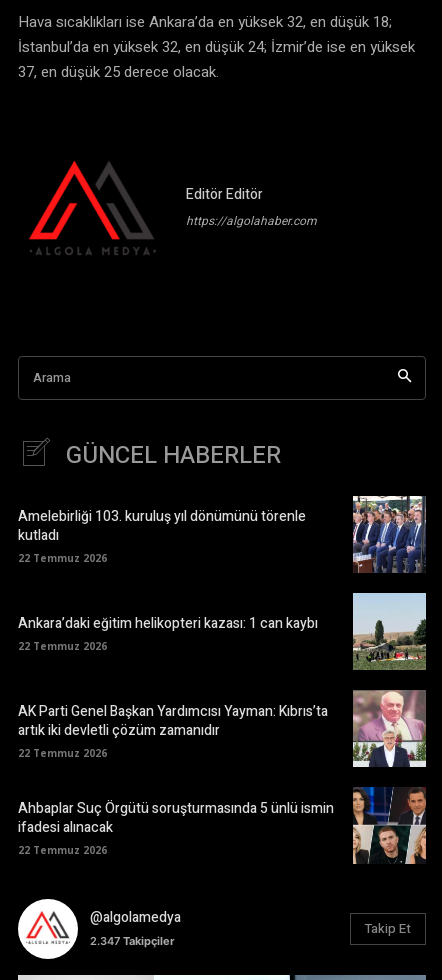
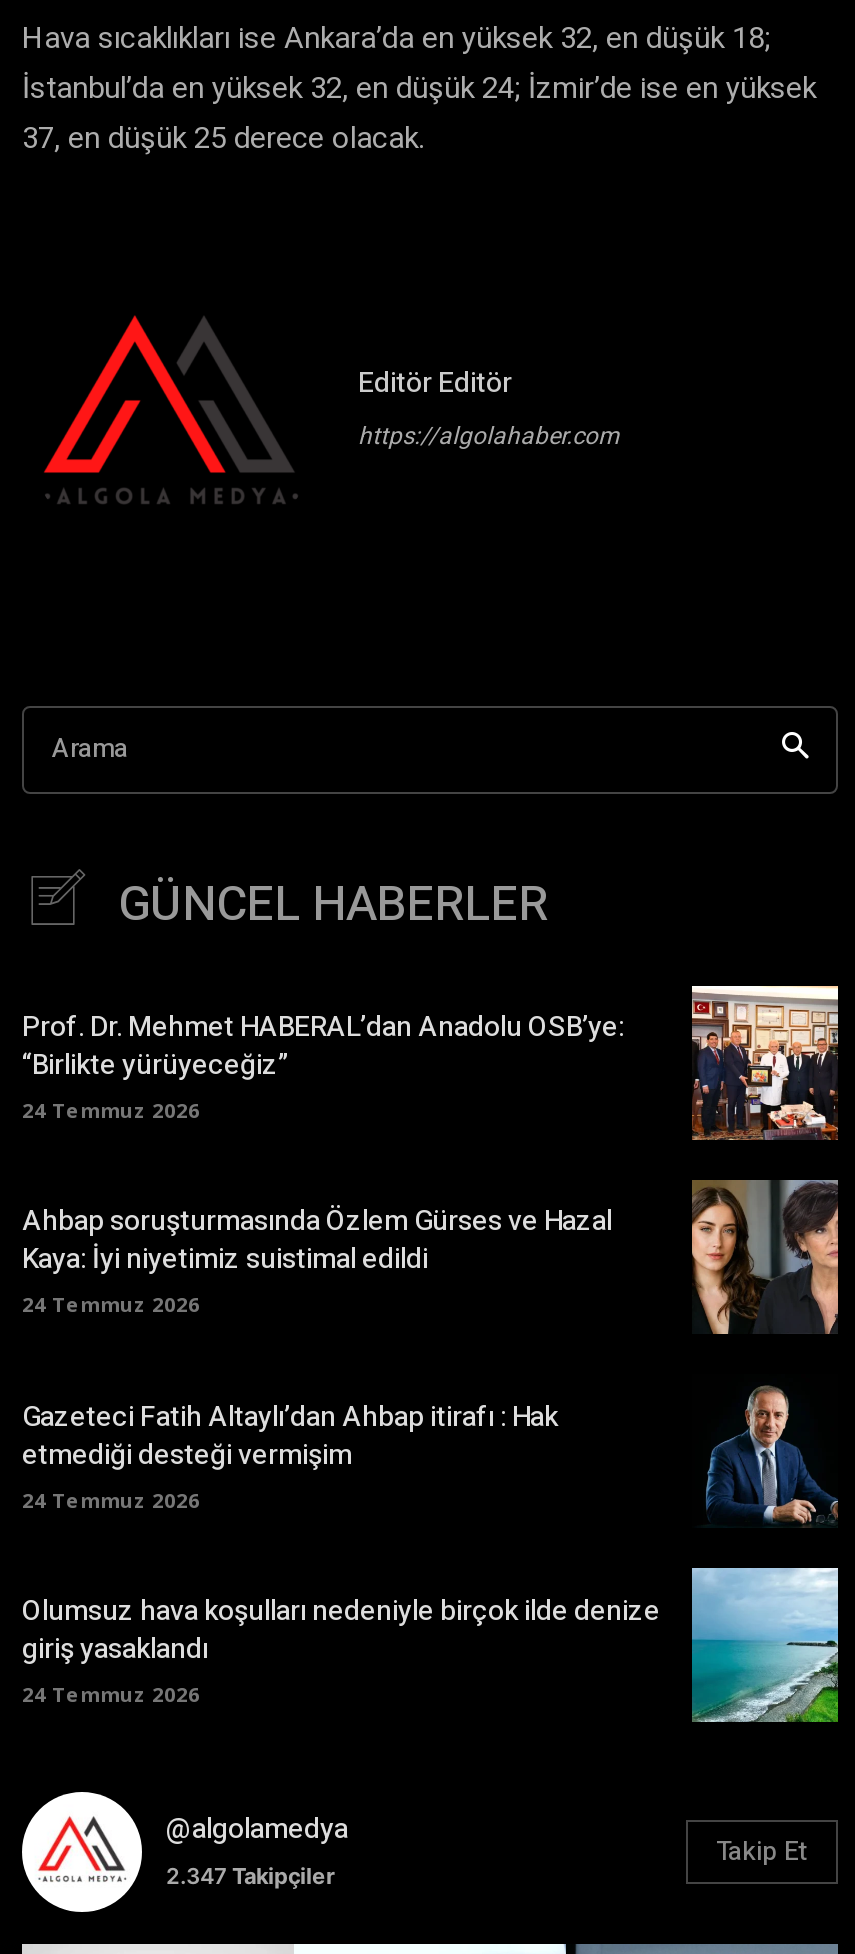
[352,495,426,573] [image] -> [690,984,838,1140] [image]
[18,506,306,565] Amelebirliği 103. kuruluş yıl dönümünü törenle | kutladı | 22 Temmuz 2026 -> [22,1007,624,1125] Prof. Dr. Mehmet HABERAL’dan Anadolu OSB’ye: | “Birlikte yürüyeceğiz” | 24 Temmuz 2026
[18,592,427,670] [image] | Ankara’daki eğitim helikopteri kazası: 1 can kaybı | 22 Temmuz 2026 -> [22,1180,840,1334] [image] | Ahbap soruşturmasında Özlem Gürses ve Hazal | Kaya: İyi niyetimiz suistimal edildi | 24 Temmuz 2026
[352,689,427,768] [image] -> [692,1374,838,1528] [image]
[18,700,328,759] AK Parti Genel Başkan Yardımcısı Yayman: Kıbrıs’ta | artık iki devletli çözüm zamanıdır | 22 Temmuz 2026 -> [22,1395,558,1513] Gazeteci Fatih Altaylı’dan Ahbap itirafı : Hak | etmediği desteği vermişim | 24 Temmuz 2026
[18,786,427,865] [image] | Ahbaplar Suç Örgütü soruşturmasında 5 ünlü ismin | ifadesi alınacak | 22 Temmuz 2026 -> [22,1566,840,1724] [image] | Olumsuz hava koşulları nedeniyle birçok ilde denize | giriş yasaklandı | 24 Temmuz 2026

